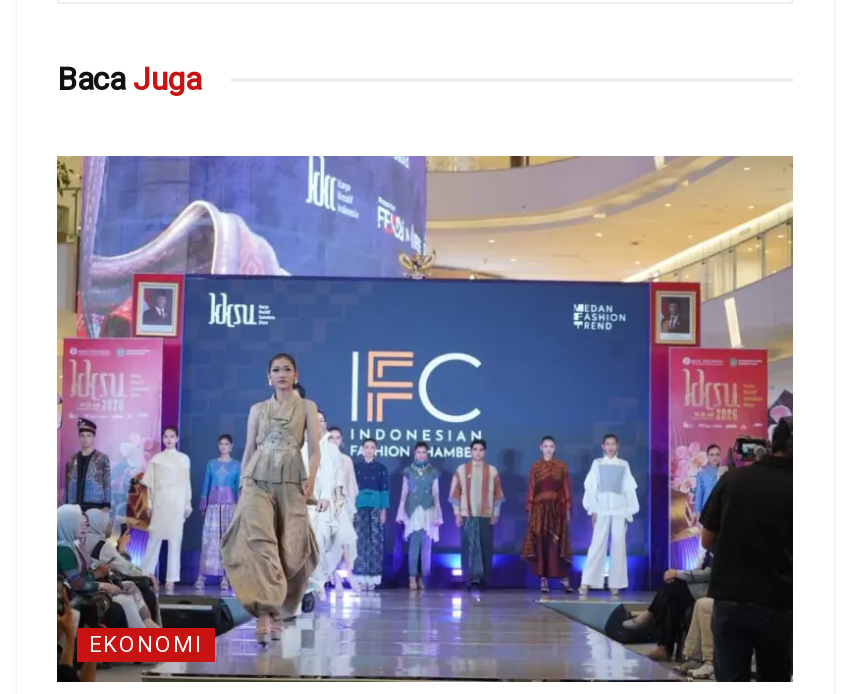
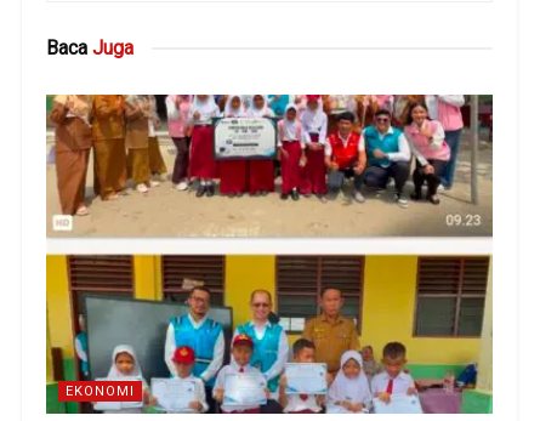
[55,154,795,684] [image] -> [45,93,494,415] [image]

